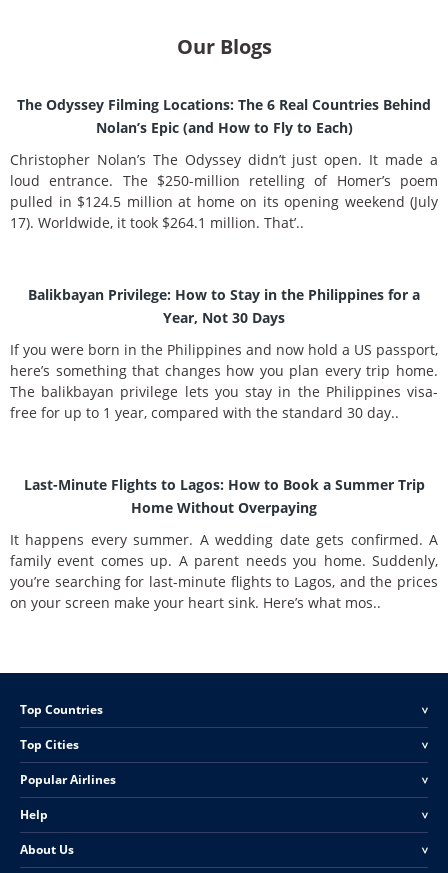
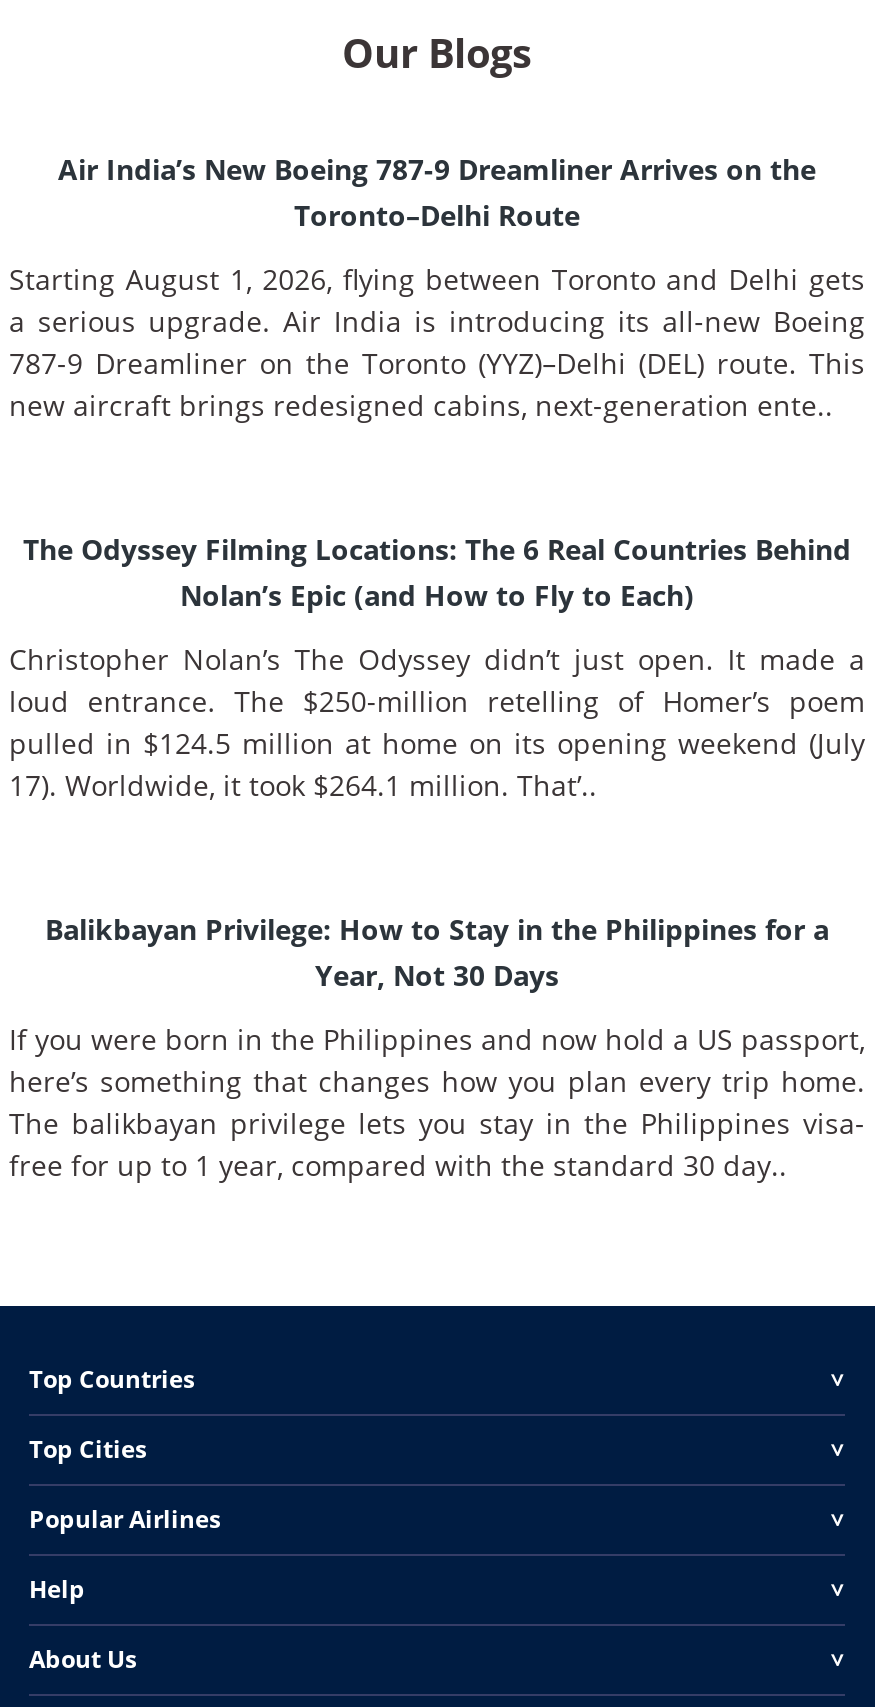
none -> [9,151,865,425] Air India’s New Boeing 787-9 Dreamliner Arrives on the | Toronto–Delhi Route | Starting August 1, 2026, flying between Toronto and Delhi gets | a serious upgrade. Air India is introducing its all-new Boeing | 787-9 Dreamliner on the Toronto (YYZ)–Delhi (DEL) route. This | new aircraft brings redesigned cabins, next-generation ente..
moved [10,95,438,422] -> [9,531,865,1185]: The Odyssey Filming Locations: The 6 Real Countries Behind | Nolan’s Epic (and How to Fly to Each) | Christopher Nolan’s The Odyssey didn’t just open. It made a | ... | The balikbayan privilege lets you stay in the Philippines visa- | free for up to 1 year, compared with the standard 30 day..
[10,475,438,612] Last-Minute Flights to Lagos: How to Book a Summer Trip | Home Without Overpaying | It happens every summer. A wedding date gets confirmed. A | family event comes up. A parent needs you home. Suddenly, | you’re searching for last-minute flights to Lagos, and the prices | on your screen make your heart sink. Here’s what mos.. -> none

